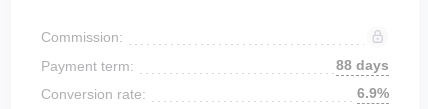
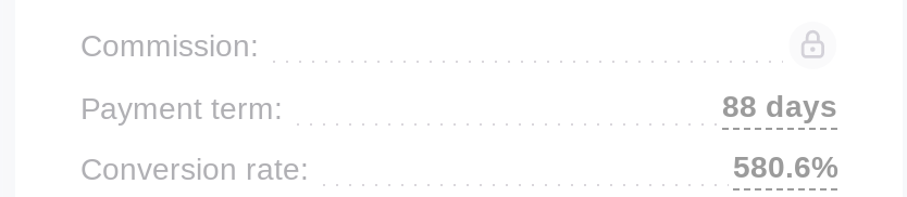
[357,85,389,101] 6.9% -> [733,149,837,184] 580.6%

